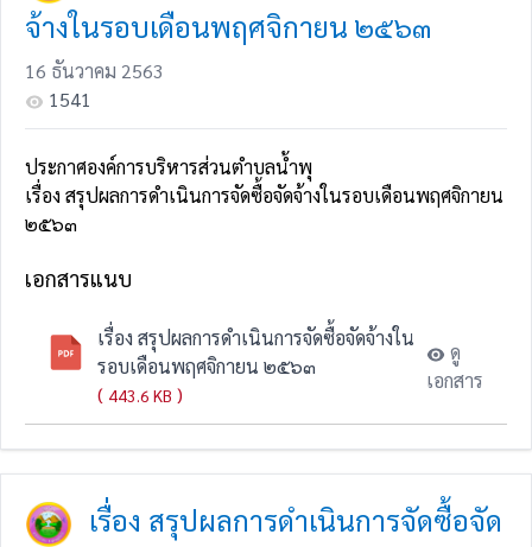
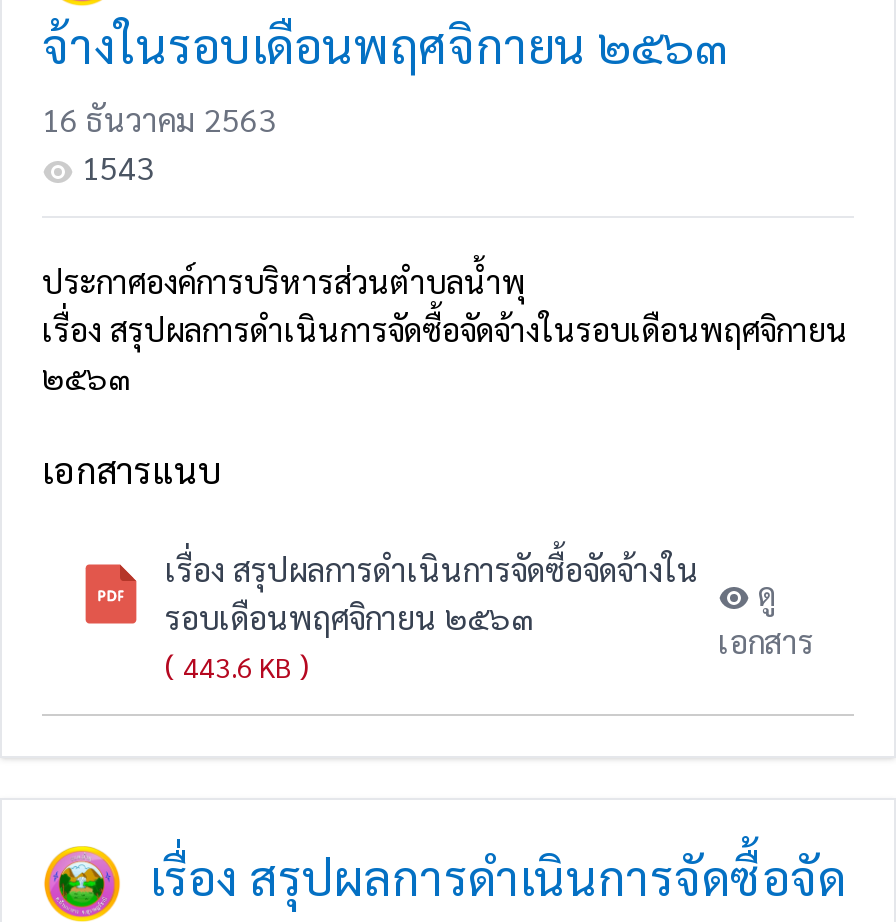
[44,87,91,112] 1541 -> [74,146,154,188] 1543

